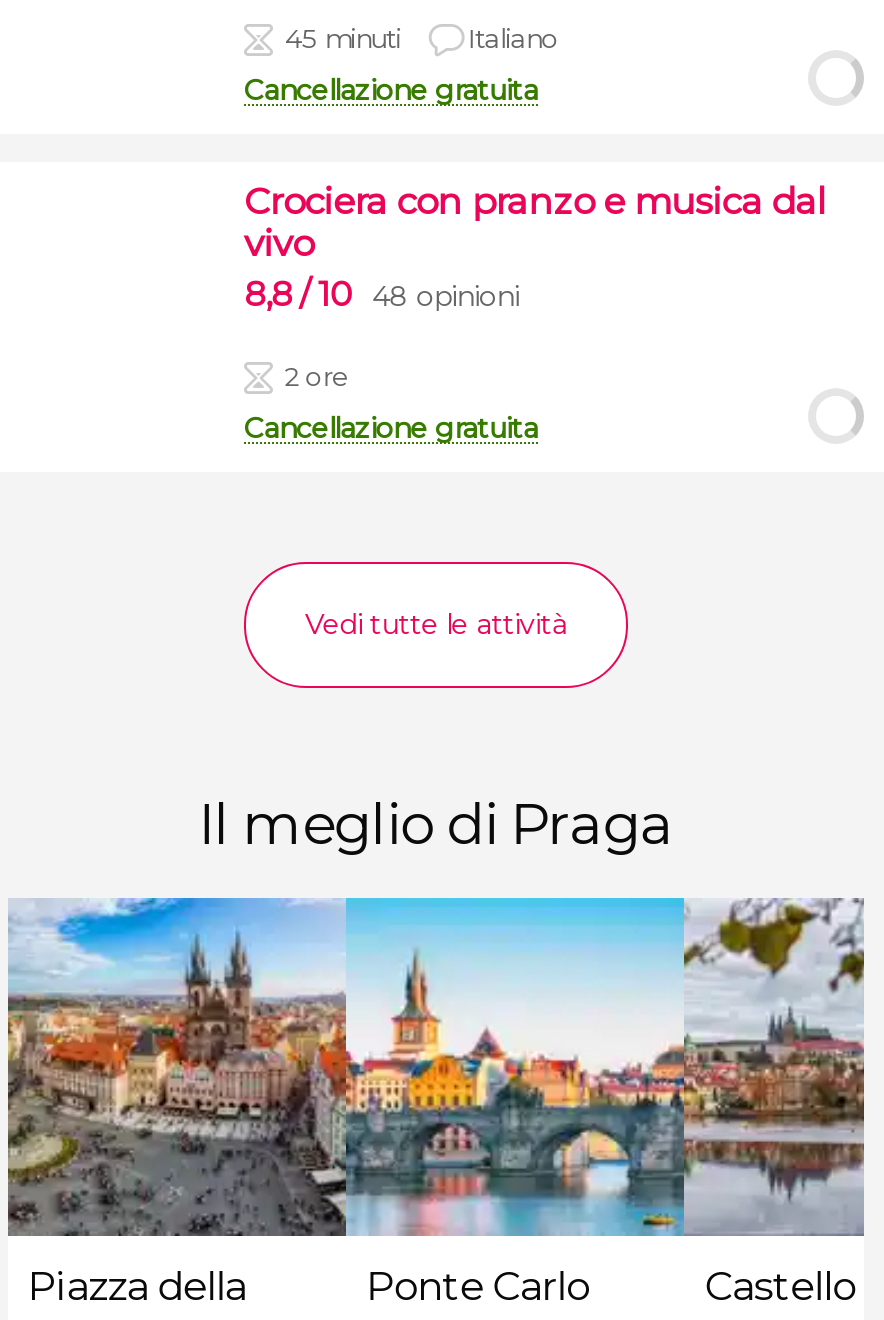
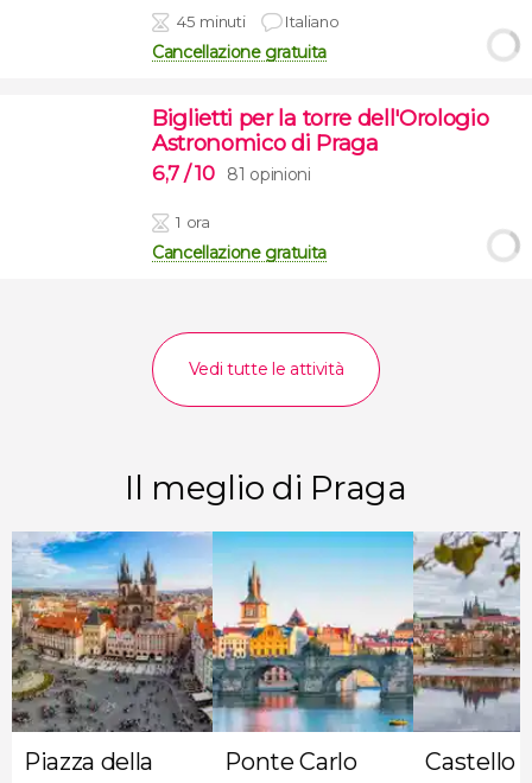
[244,178,825,315] Crociera con pranzo e musica dal | vivo | 8,8 / 10 48 opinioni -> [152,104,489,185] Biglietti per la torre dell'Orologio | Astronomico di Praga | 6,7 / 10 81 opinioni
[284,360,349,392] 2 ore -> [176,213,210,232] 1 ora

